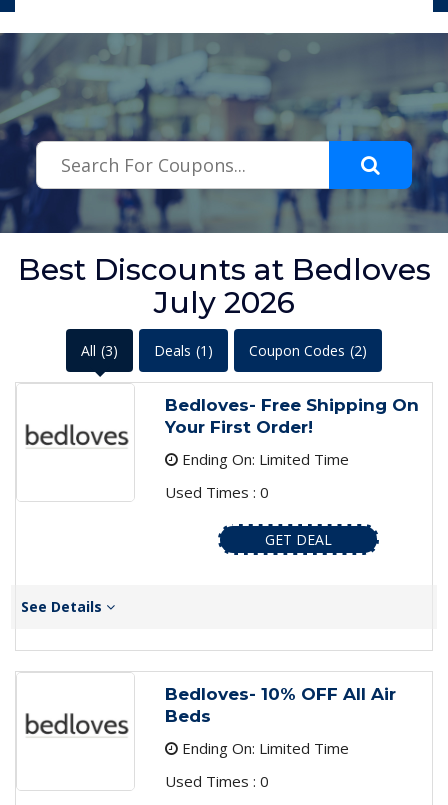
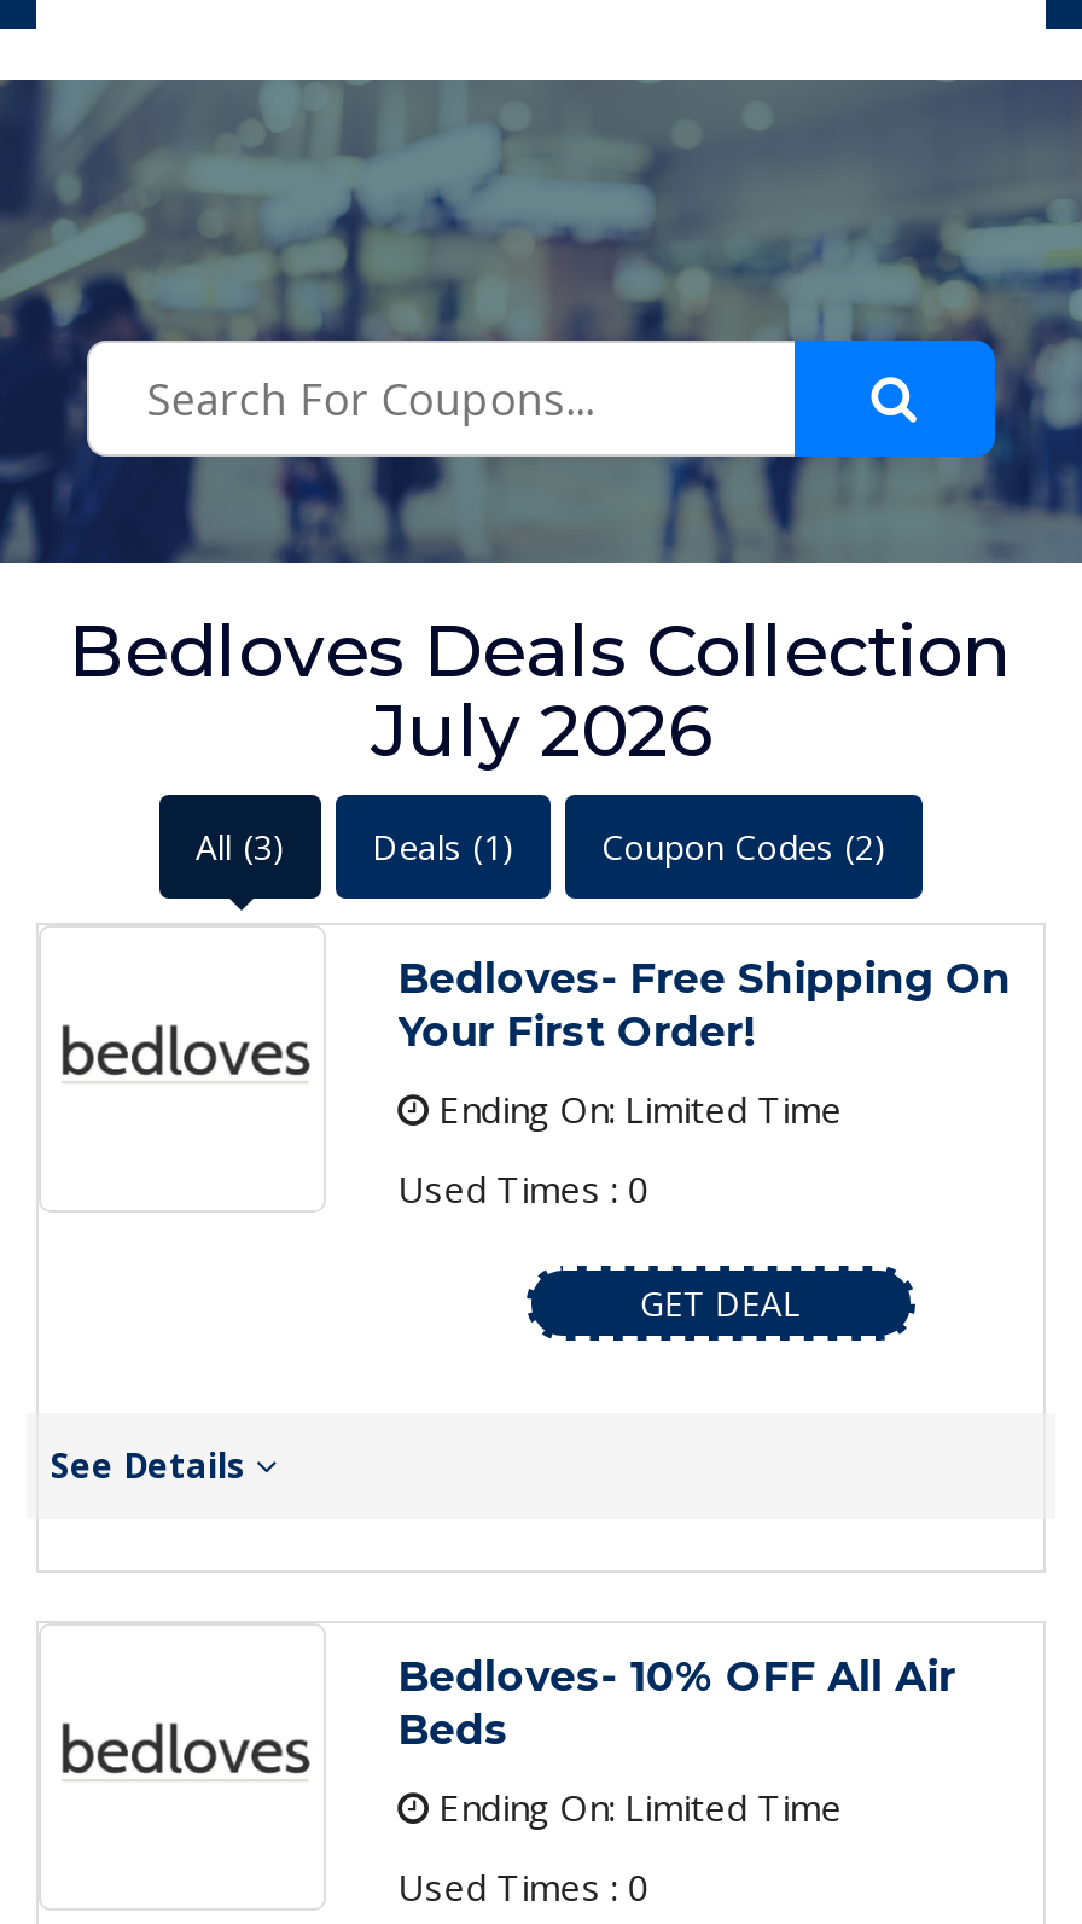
[17,251,430,288] Best Discounts at Bedloves -> [69,607,1013,697] Bedloves Deals Collection

